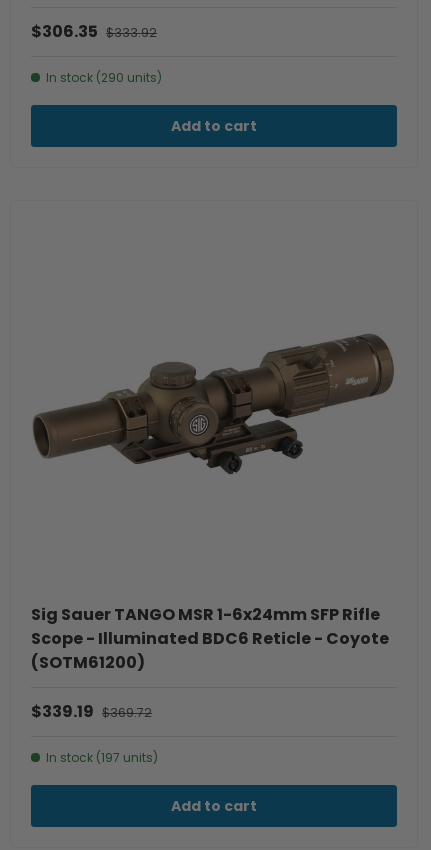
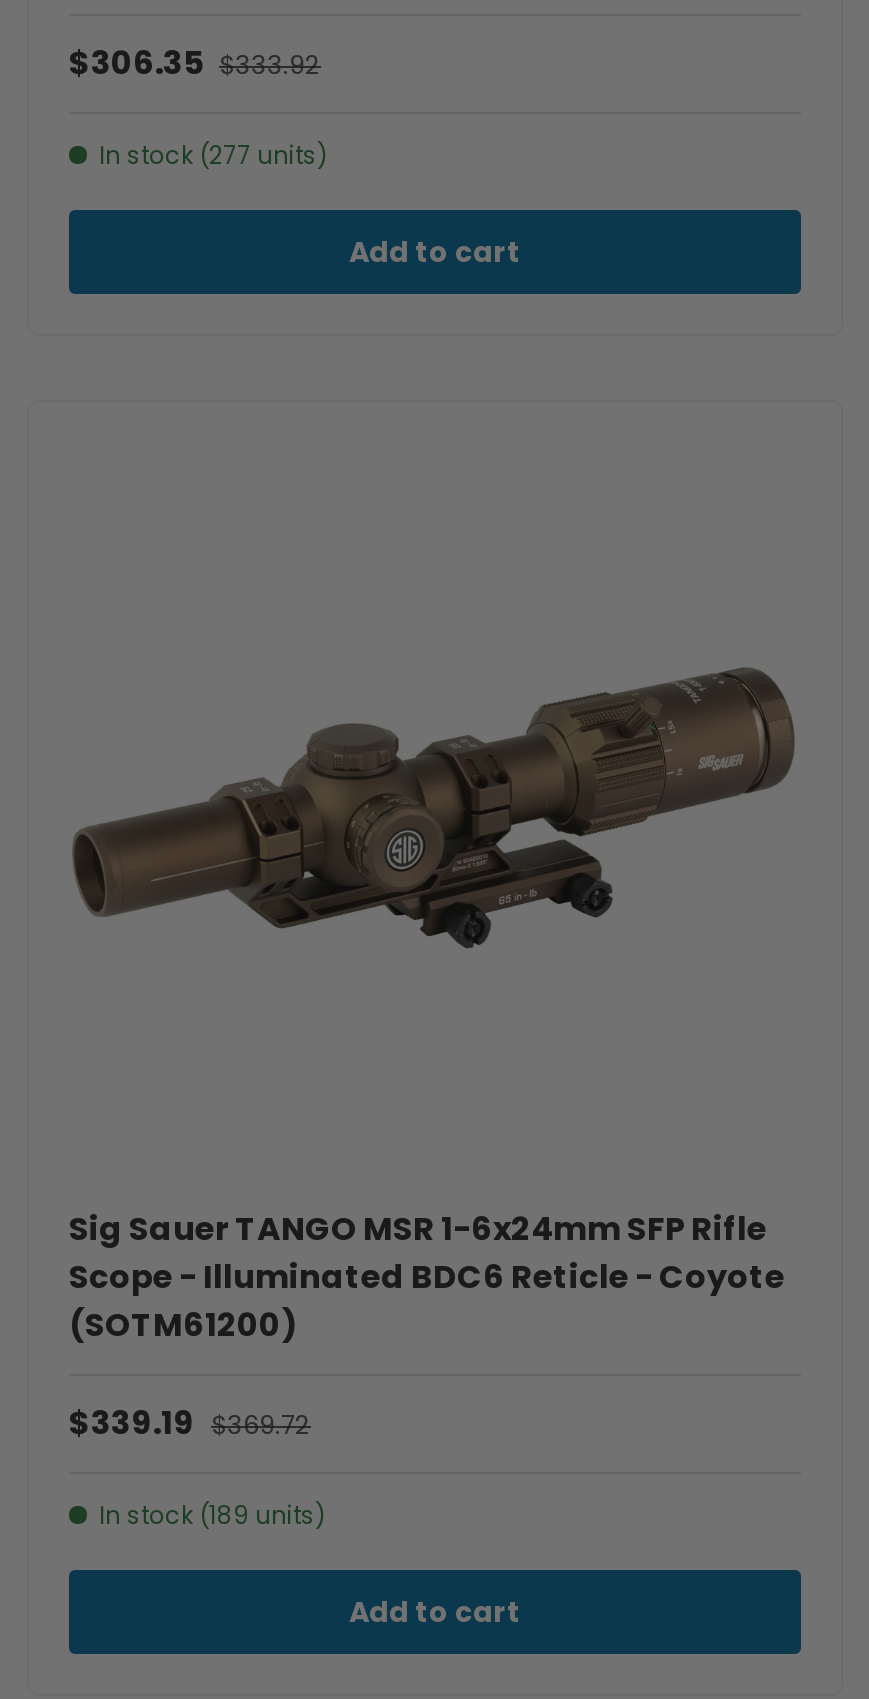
[46,69,162,86] In stock (290 units) -> [99,139,327,173] In stock (277 units)
[46,749,158,766] In stock (197 units) -> [99,1499,325,1533] In stock (189 units)

